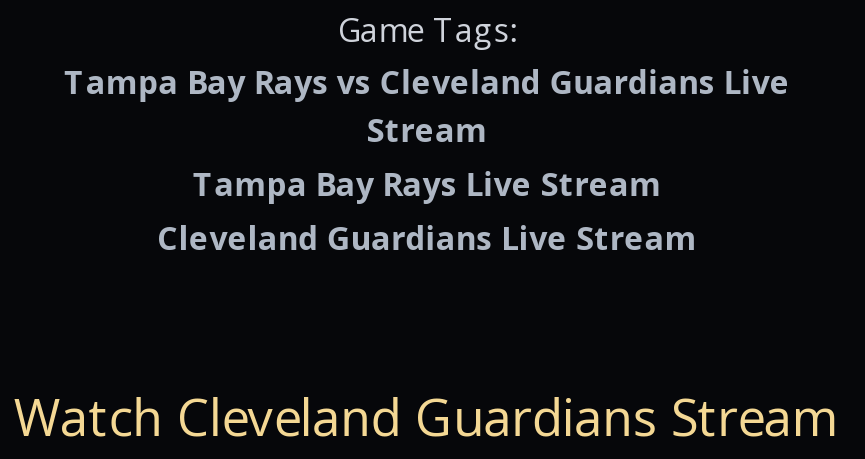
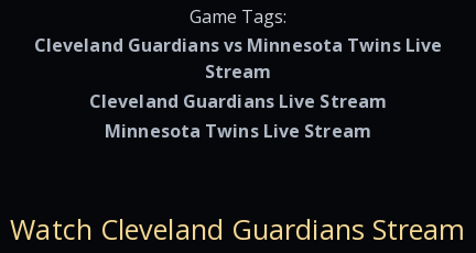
[64,59,790,103] Tampa Bay Rays vs Cleveland Guardians Live -> [34,33,442,57] Cleveland Guardians vs Minnesota Twins Live
[192,162,662,206] Tampa Bay Rays Live Stream -> none
moved [157,217,697,261] -> [89,89,387,113]: Cleveland Guardians Live Stream
none -> [105,119,371,143] Minnesota Twins Live Stream

